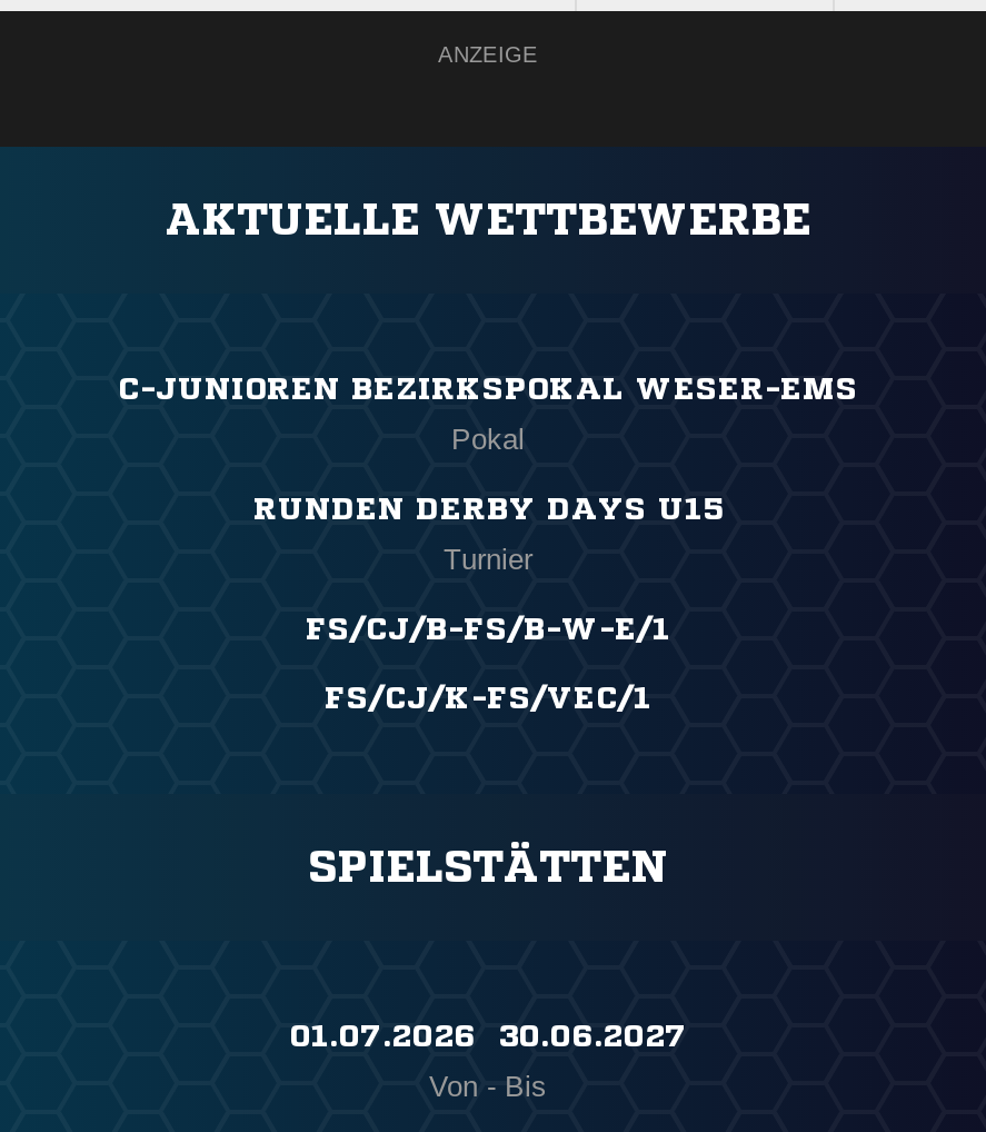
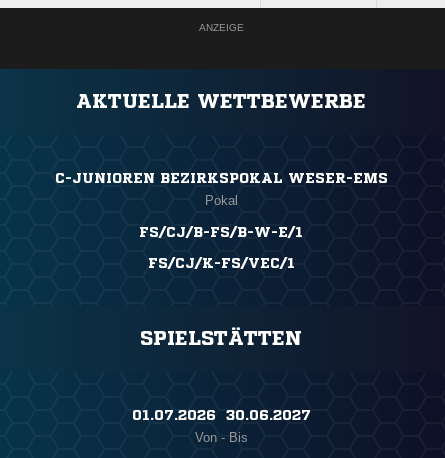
[253,495,723,577] RUNDEN DERBY DAYS U15 | Turnier -> none

